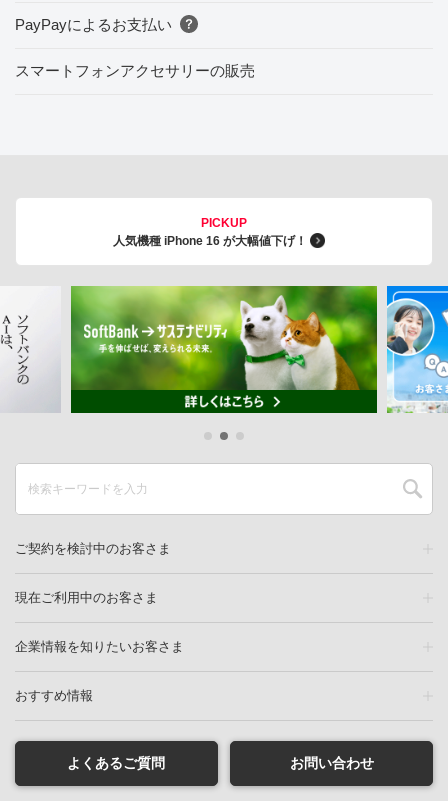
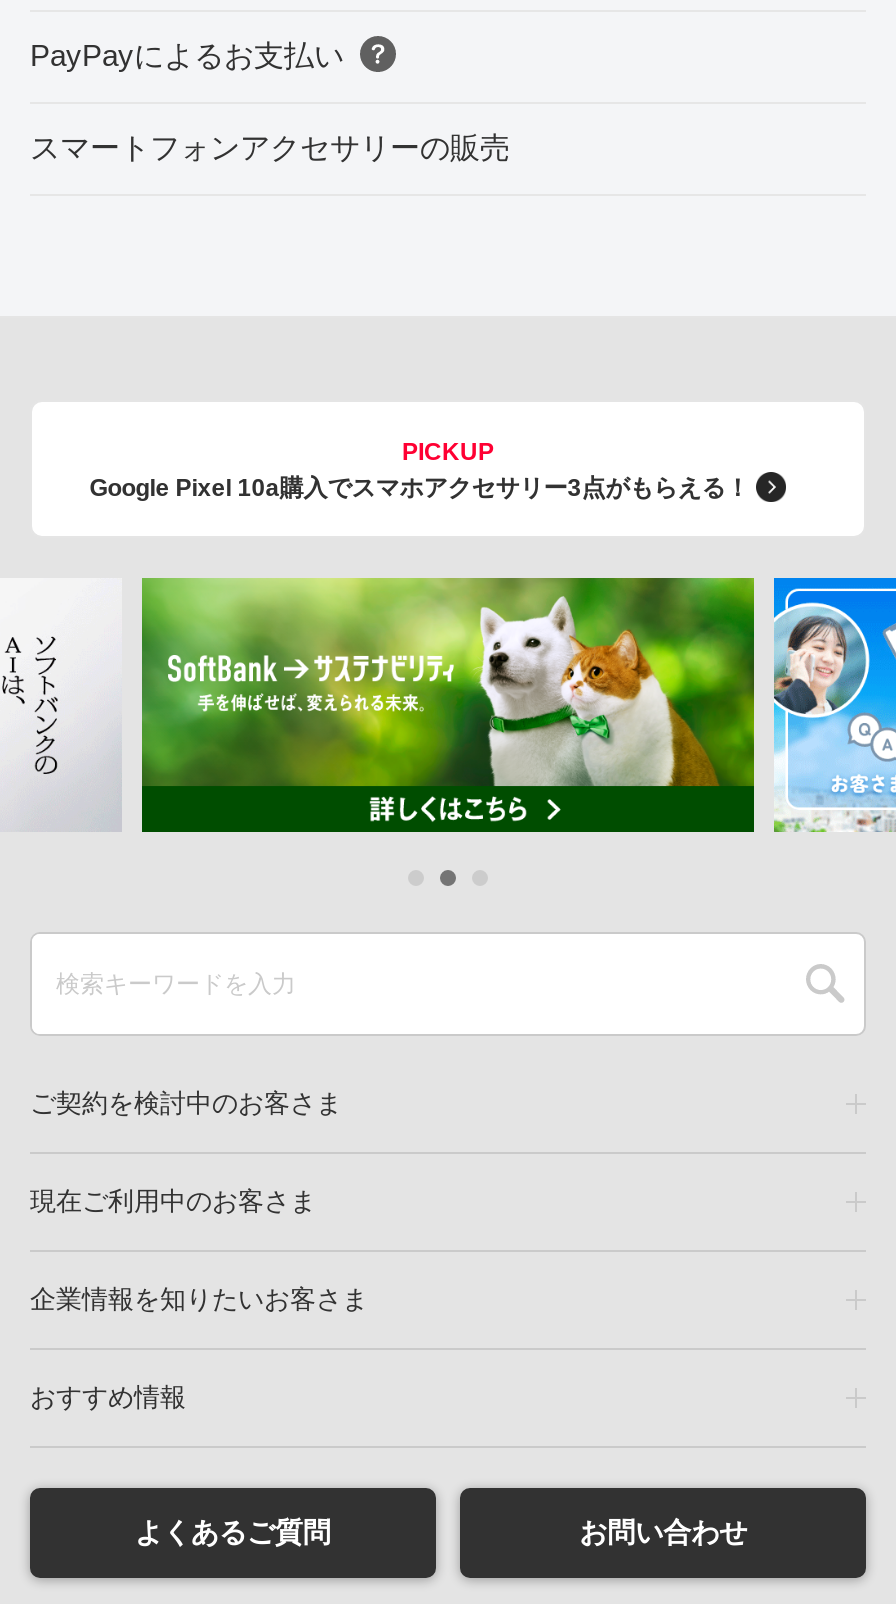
[113,234,310,248] 人気機種 iPhone 16 が大幅値下げ！ -> [89,475,755,503] Google Pixel 10a購入でスマホアクセサリー3点がもらえる！

